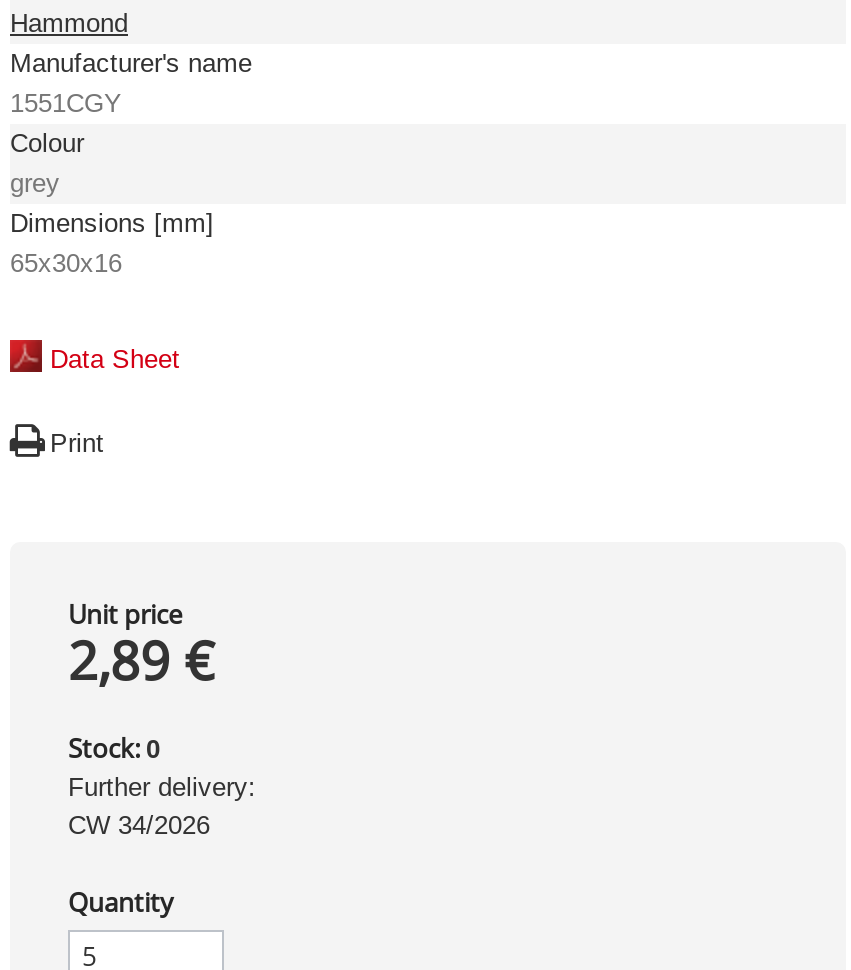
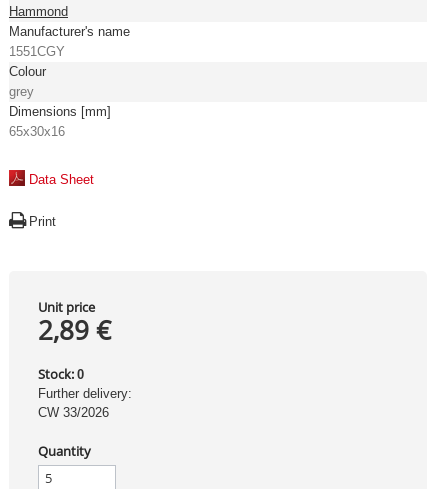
[68,810,210,840] CW 34/2026 -> [38,405,109,420] CW 33/2026

